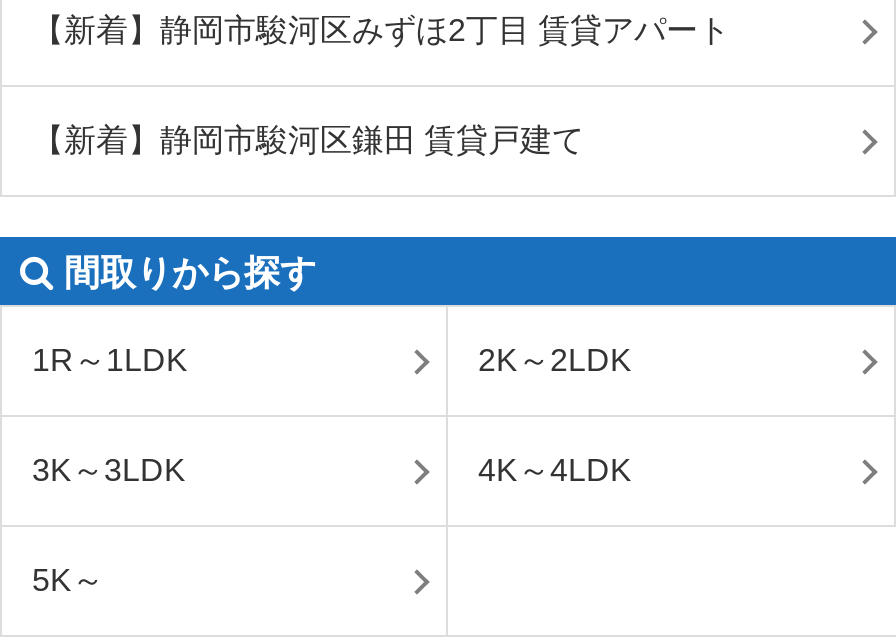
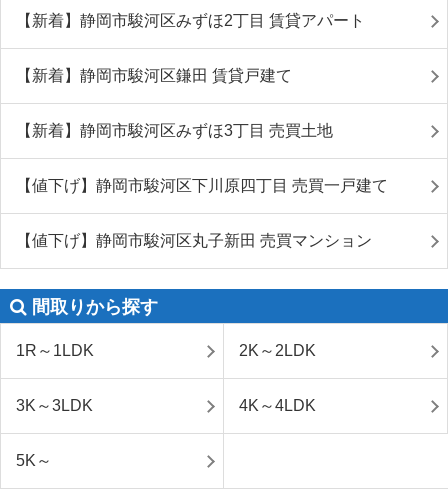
none -> [16,121,388,248] 【新着】静岡市駿河区みずほ3丁目 売買土地 | 【値下げ】静岡市駿河区下川原四丁目 売買一戸建て | 【値下げ】静岡市駿河区丸子新田 売買マンション

